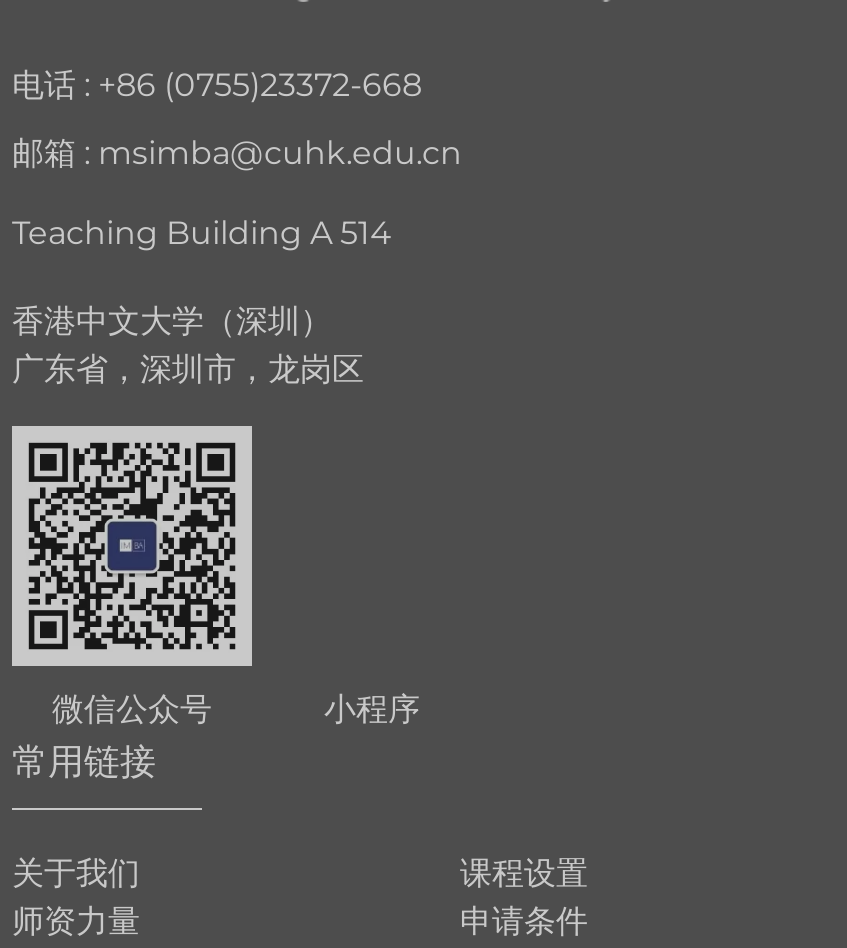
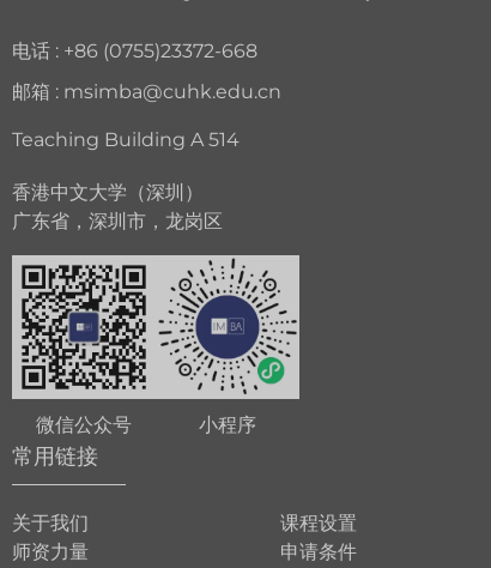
none -> [156,254,301,400] [image]

